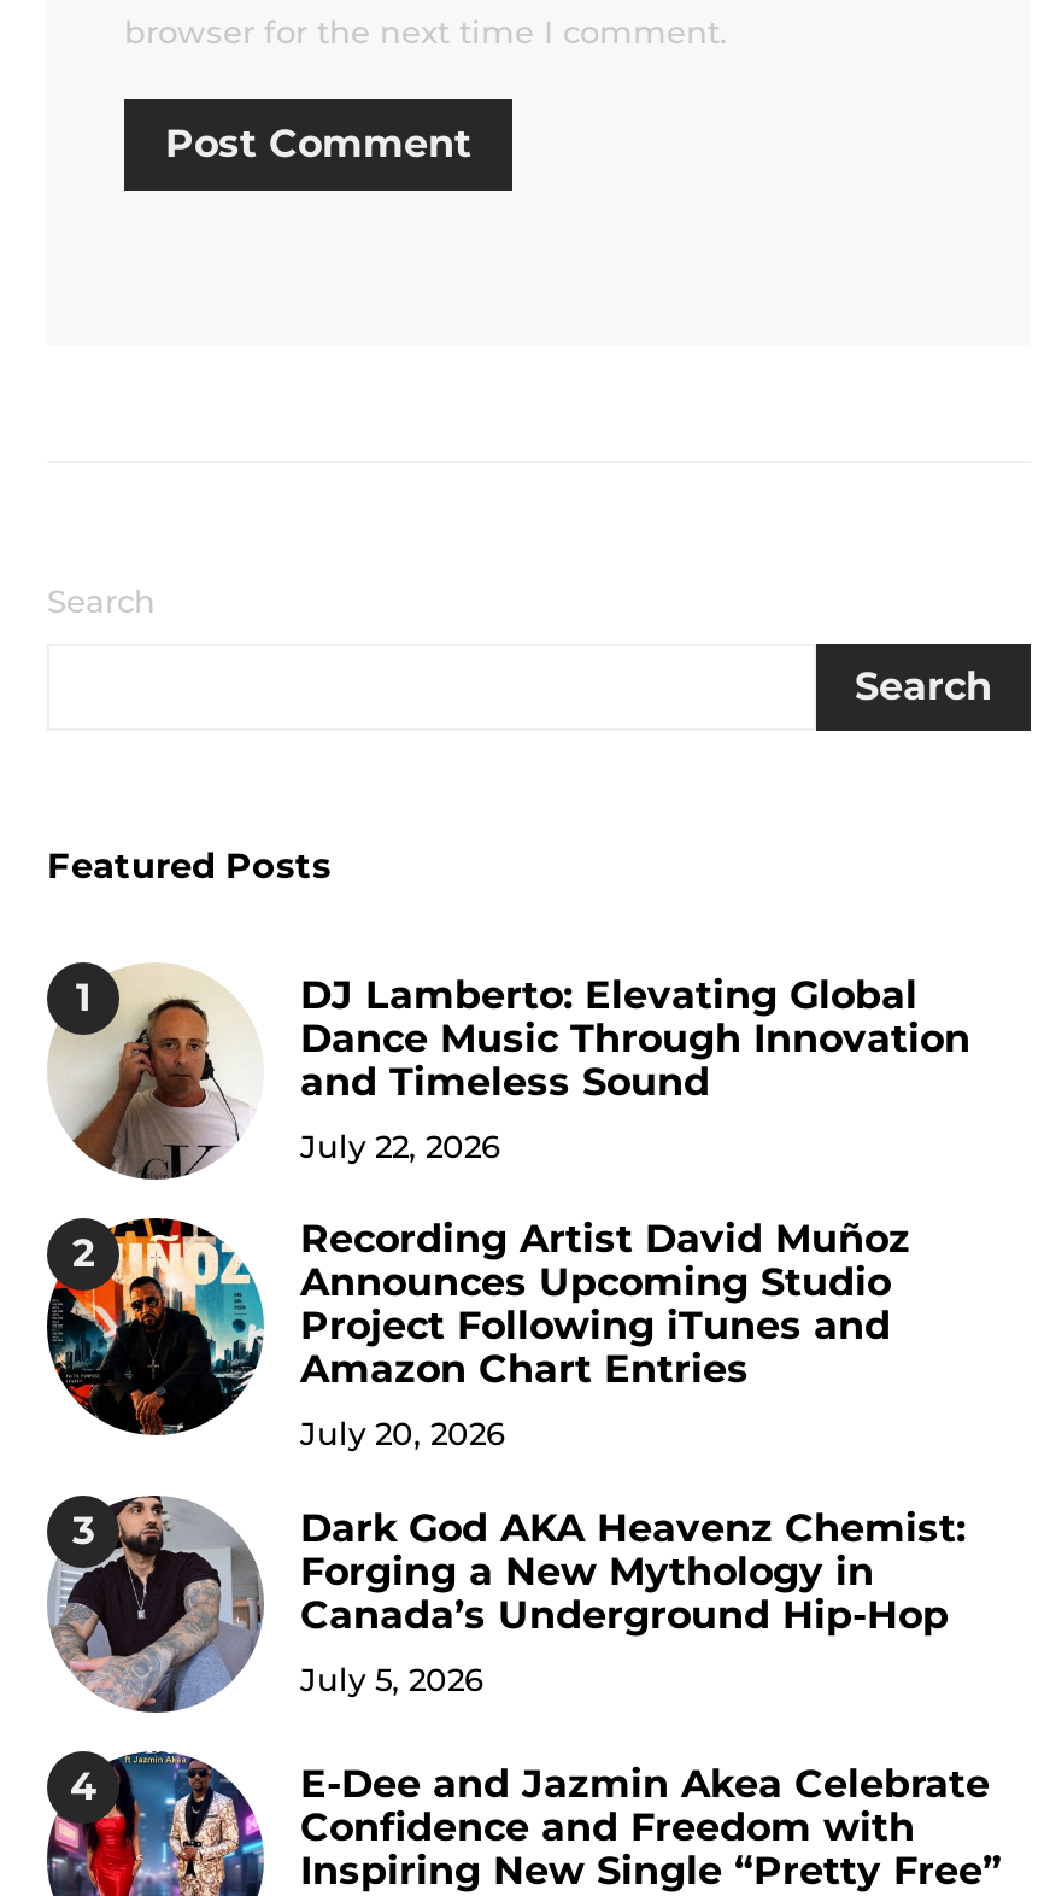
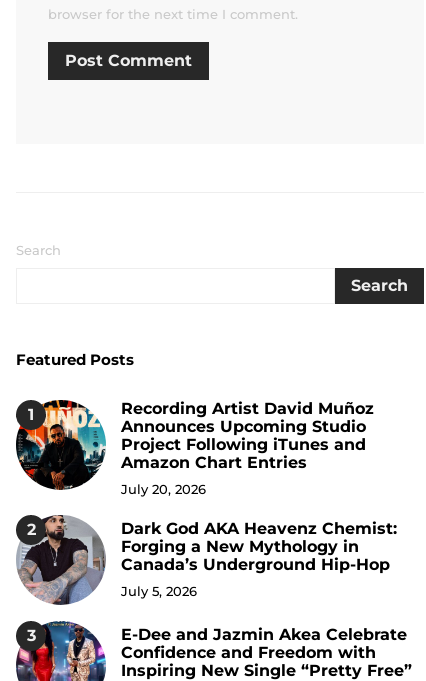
[47,962,970,1277] [image] | DJ Lamberto: Elevating Global | Dance Music Through Innovation | and Timeless Sound | July 22, 2026 | 2 -> none
[72,1508,94,1554] 3 -> [26,520,35,539] 2
[70,1764,96,1810] 4 -> [26,626,35,645] 3

